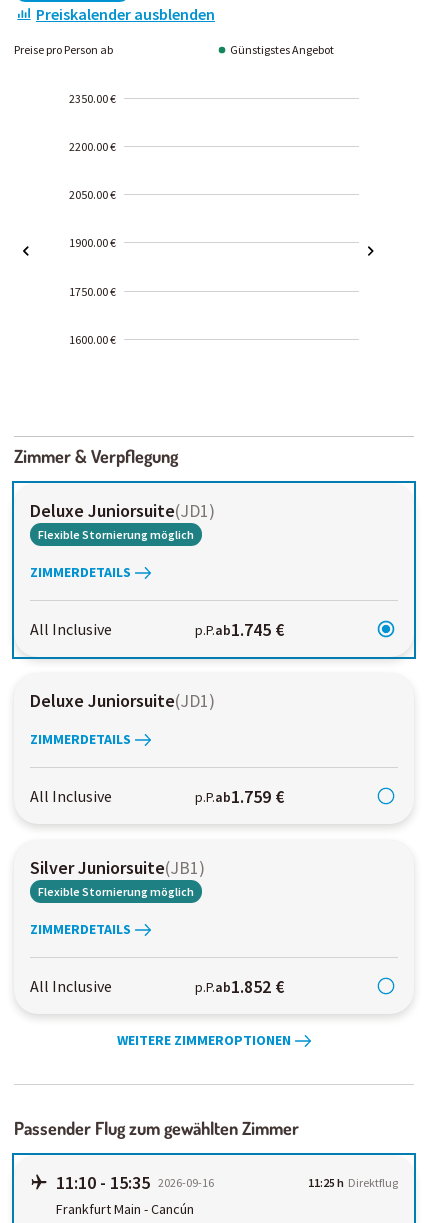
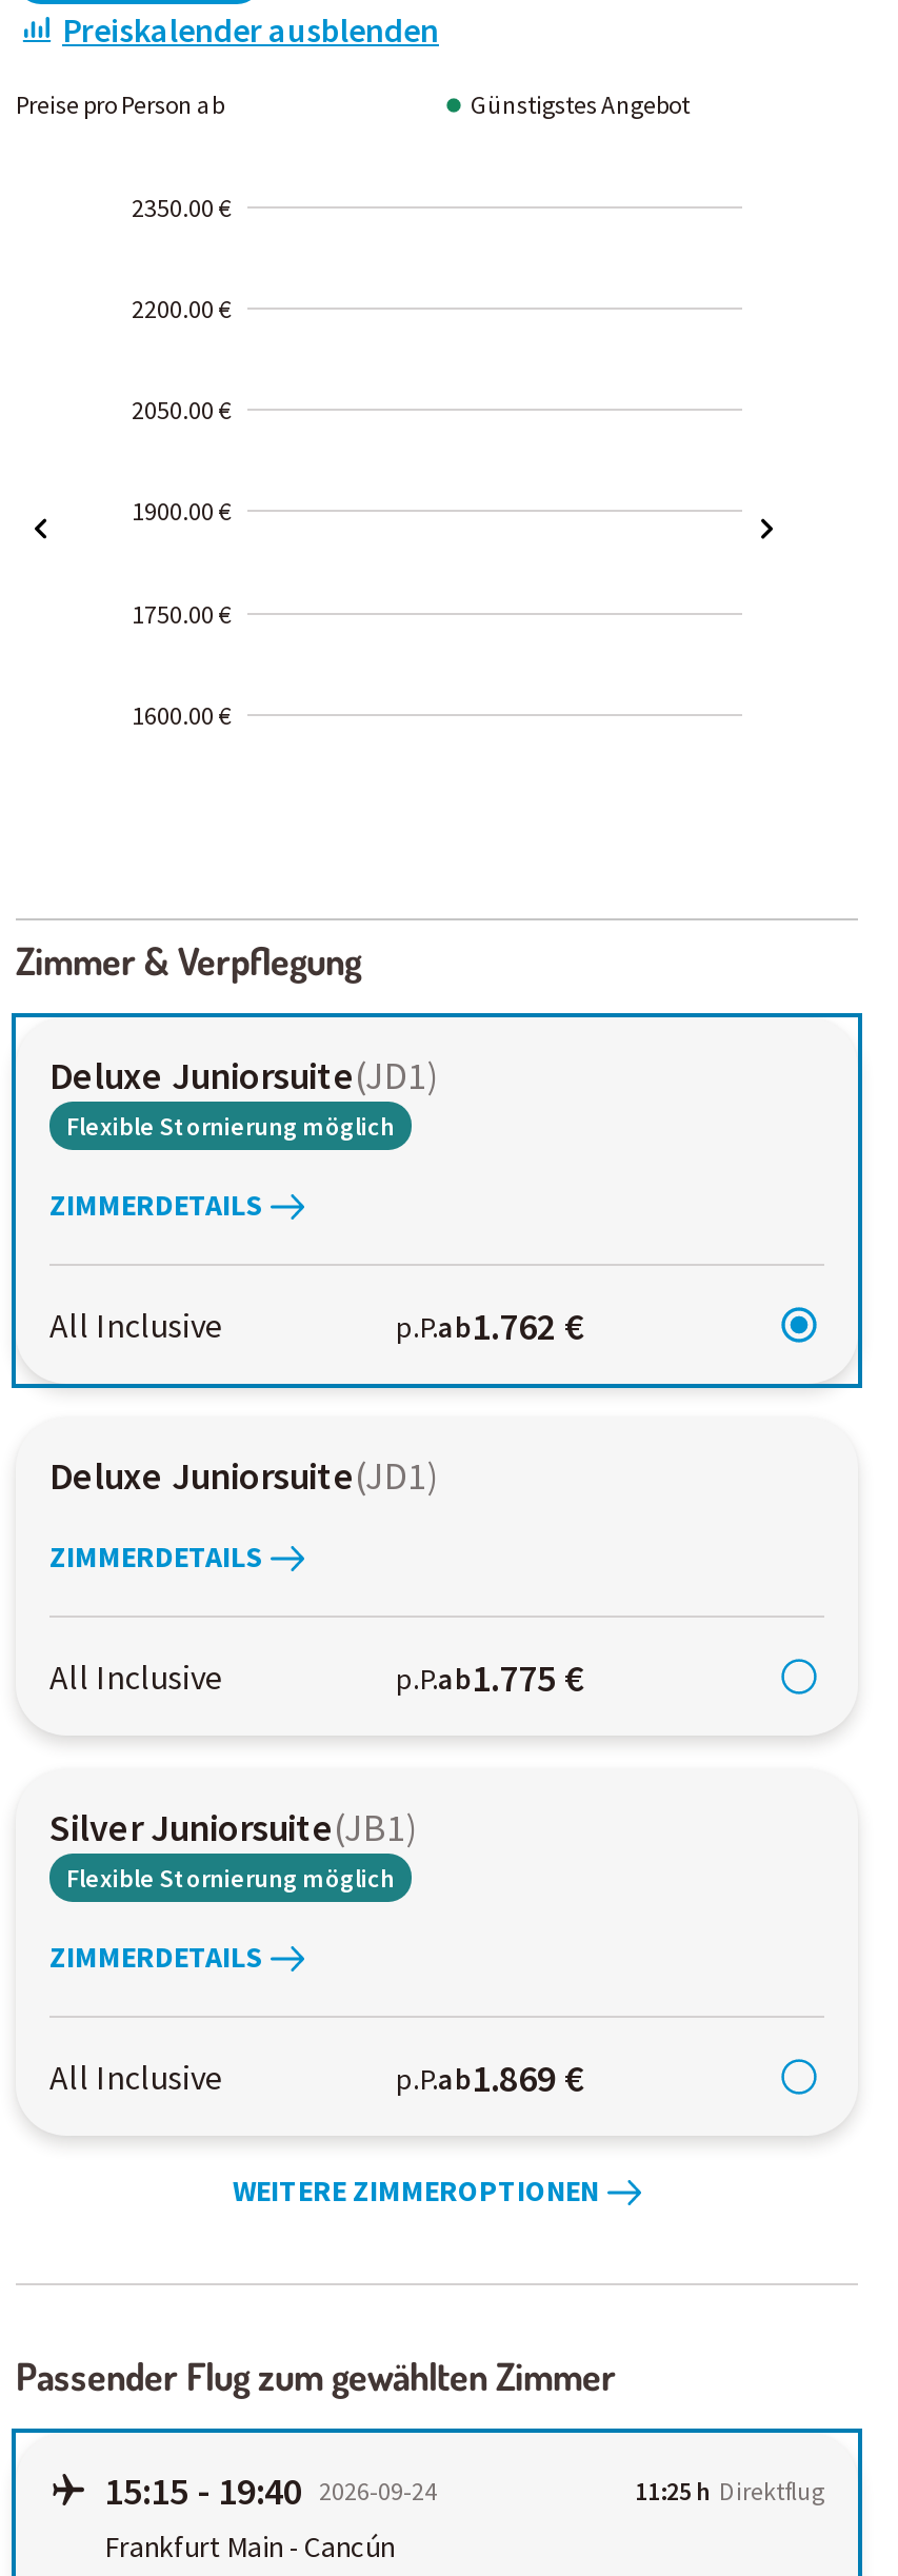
[194,618,283,641] p.P.ab1.745 € -> [396,1301,583,1350] p.P.ab1.762 €
[194,785,283,808] p.P.ab1.759 € -> [396,1653,583,1702] p.P.ab1.775 €
[194,975,283,998] p.P.ab1.852 € -> [396,2053,583,2102] p.P.ab1.869 €
[56,1171,214,1194] 11:10 - 15:35 2026-09-16 -> [104,2466,437,2515] 15:15 - 19:40 2026-09-24

